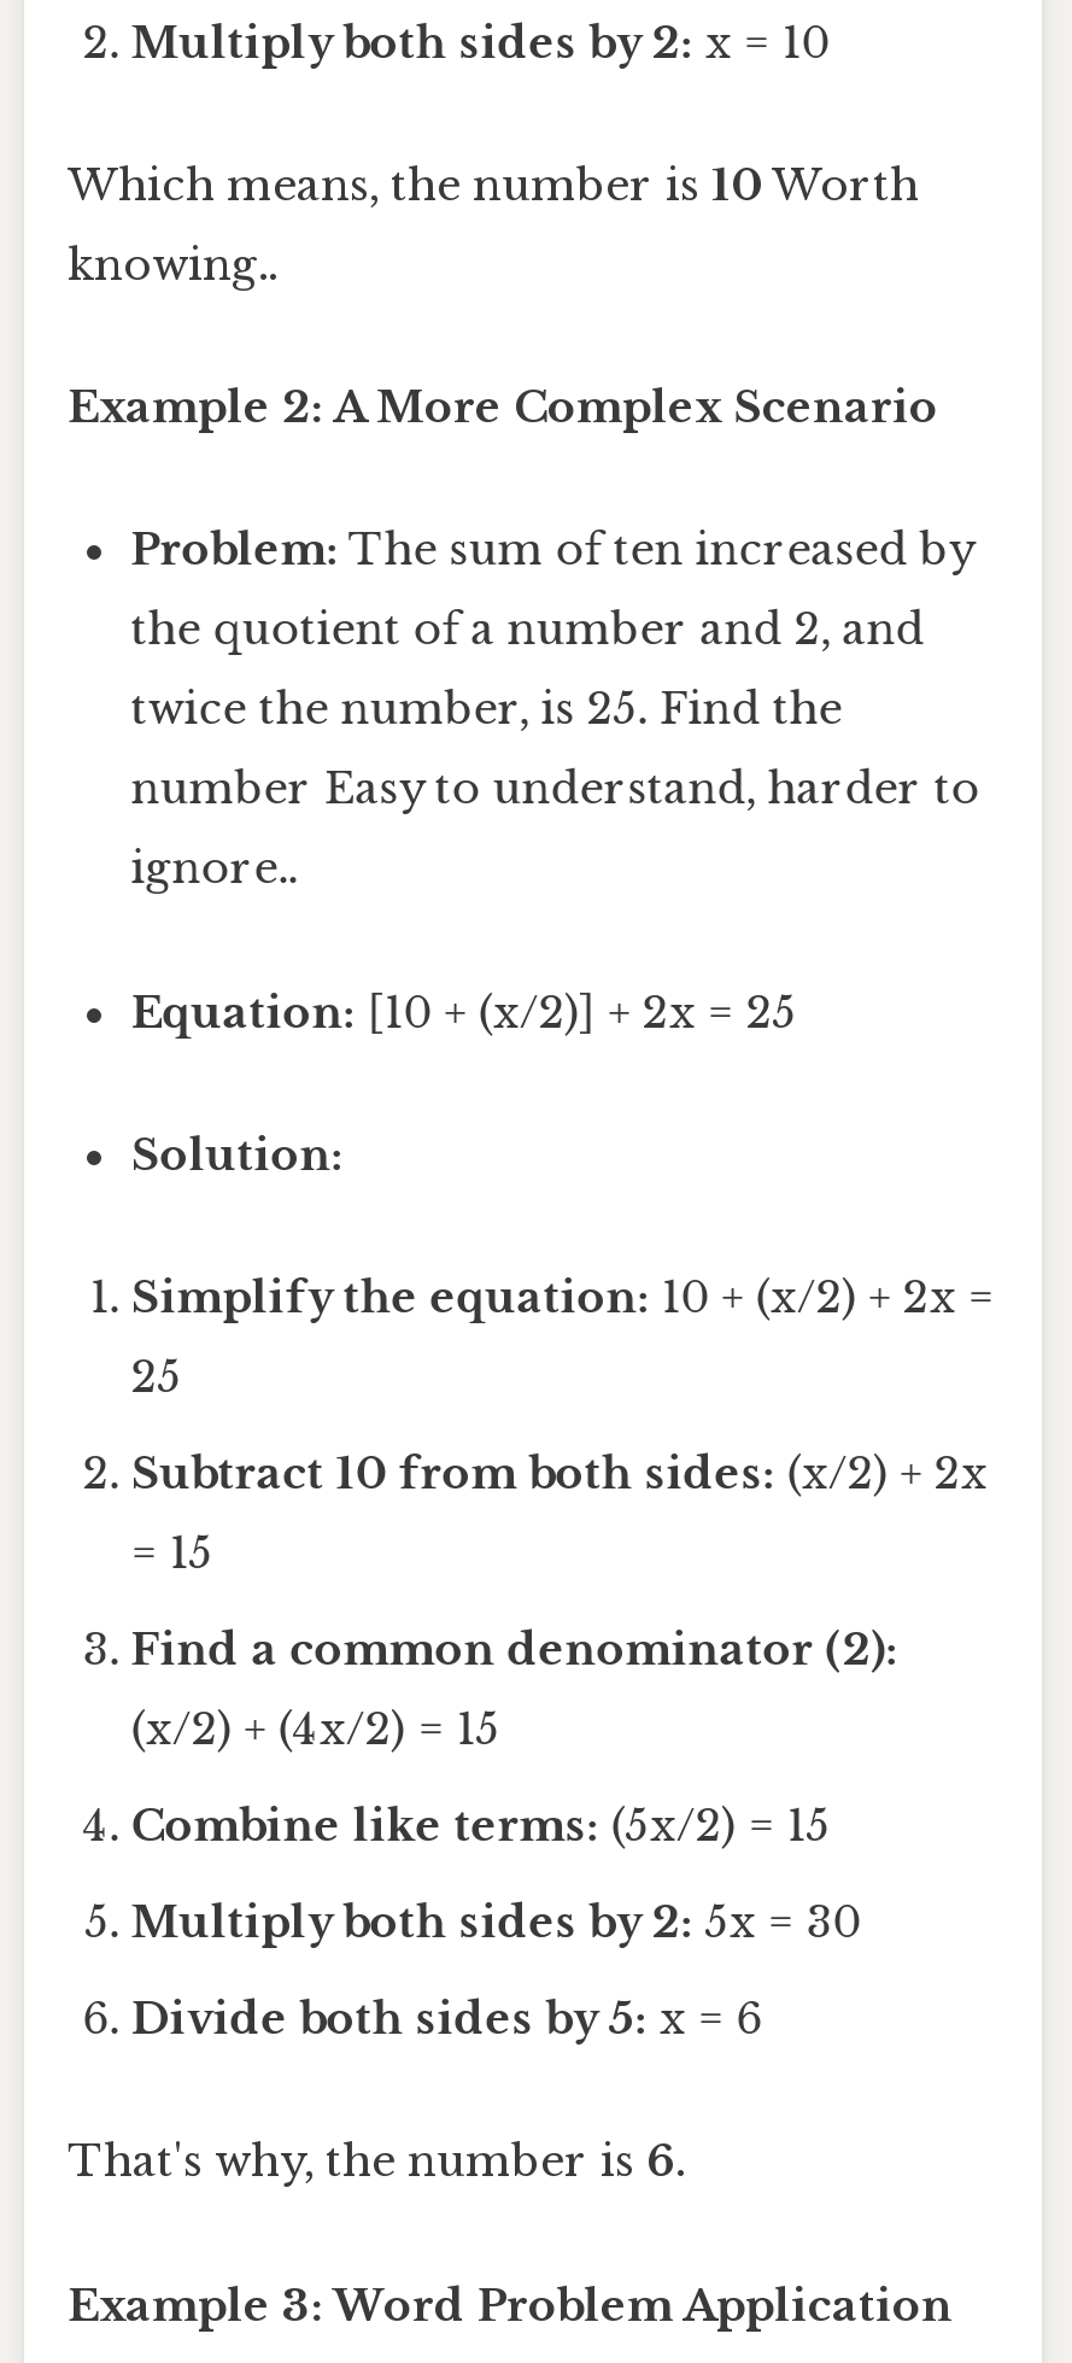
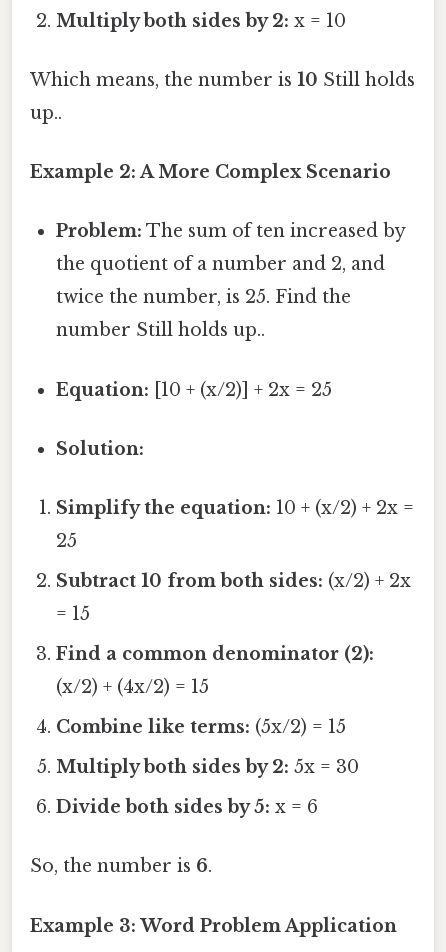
[68,159,919,212] Which means, the number is 10 Worth -> [30,69,415,91] Which means, the number is 10 Still holds
[68,239,277,292] knowing.. -> [30,102,62,124] up..
[131,763,980,896] number Easy to understand, harder to | ignore.. -> [56,319,265,341] number Still holds up..
[68,2136,685,2189] That's why, the number is 6. -> [30,855,212,877] So, the number is 6.

